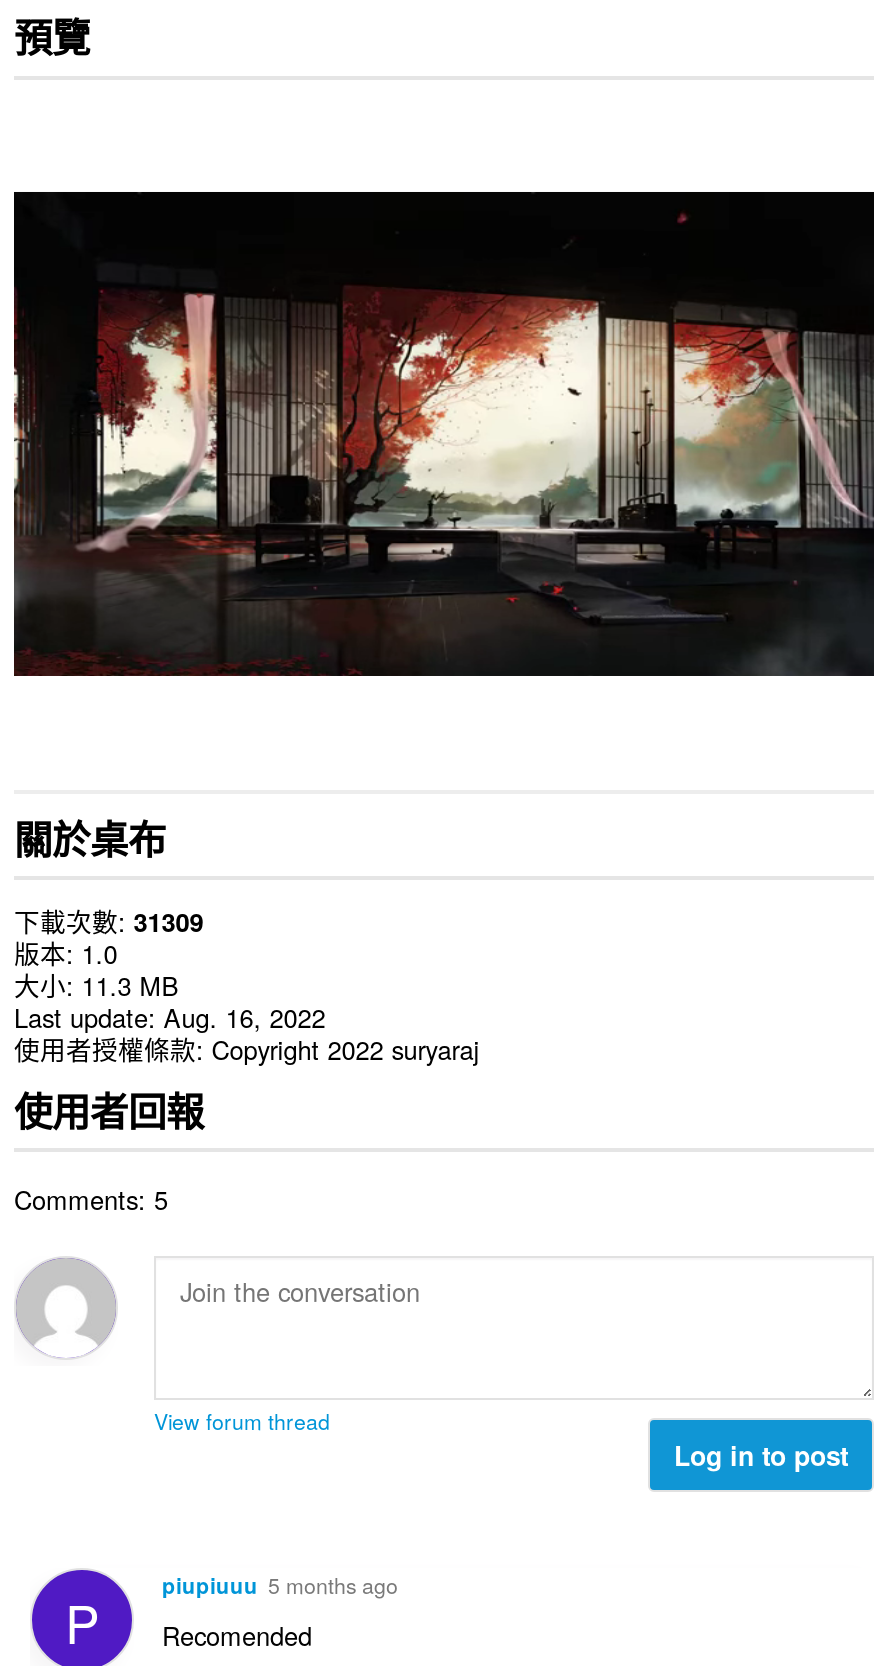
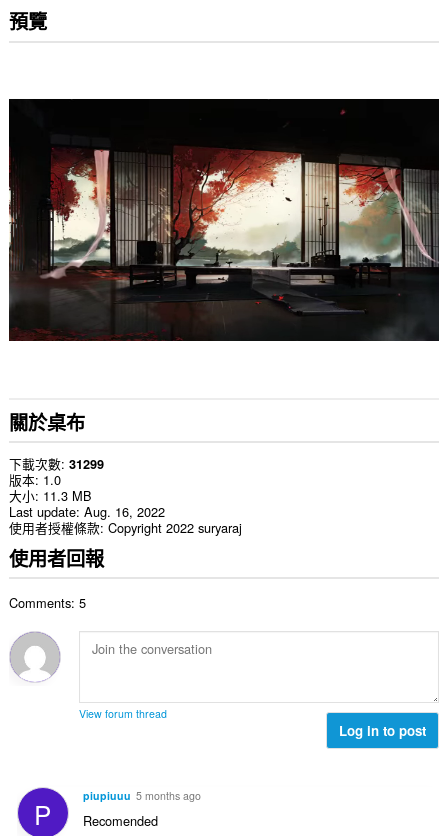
[14,902,204,940] 下載次數 31309 -> [9,454,104,473] 下載次數 31299

